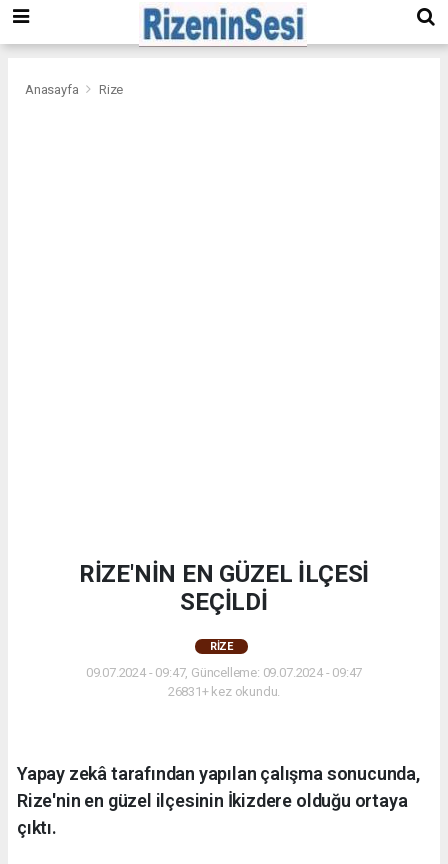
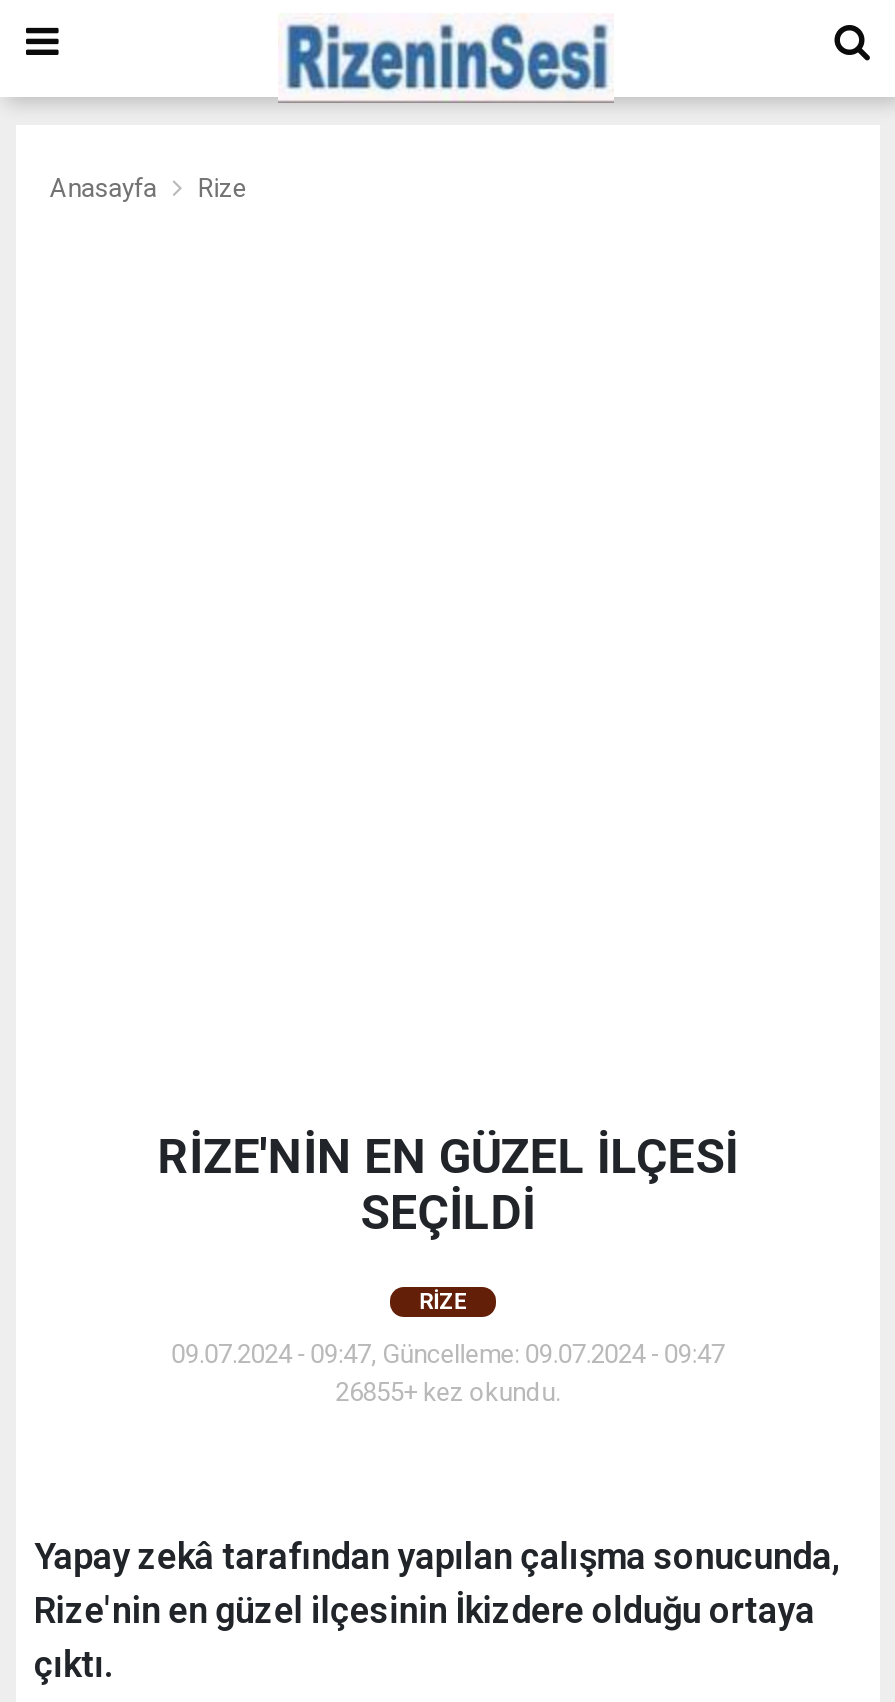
[168,684,280,699] 26831+ kez okundu. -> [335,1377,561,1407] 26855+ kez okundu.

